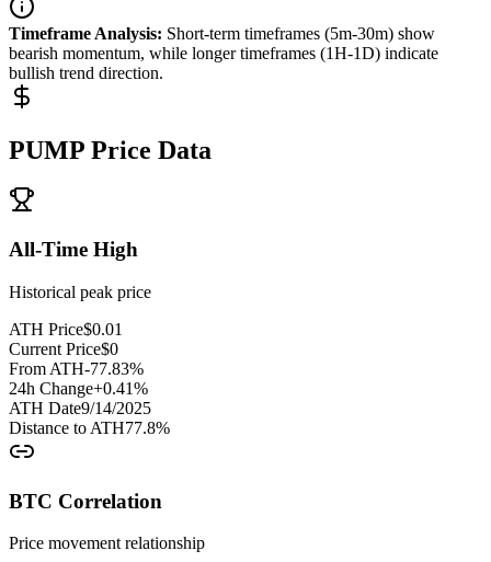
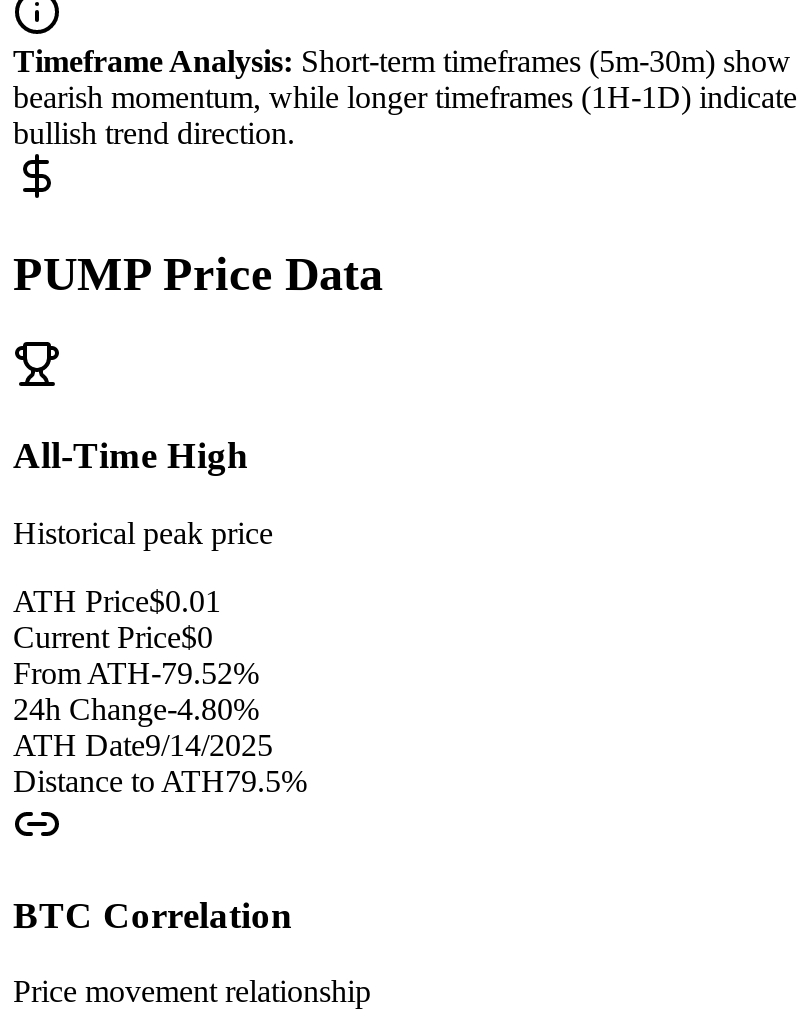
[9,359,148,398] From ATH-77.83% | 24h Change+0.41% -> [13,656,259,726] From ATH-79.52% | 24h Change-4.80%
[9,418,170,437] Distance to ATH77.8% -> [13,764,307,798] Distance to ATH79.5%

